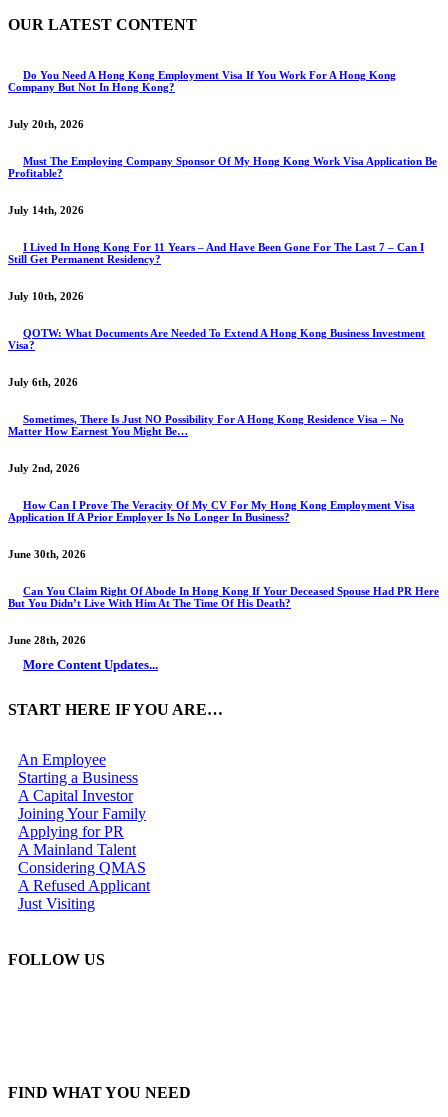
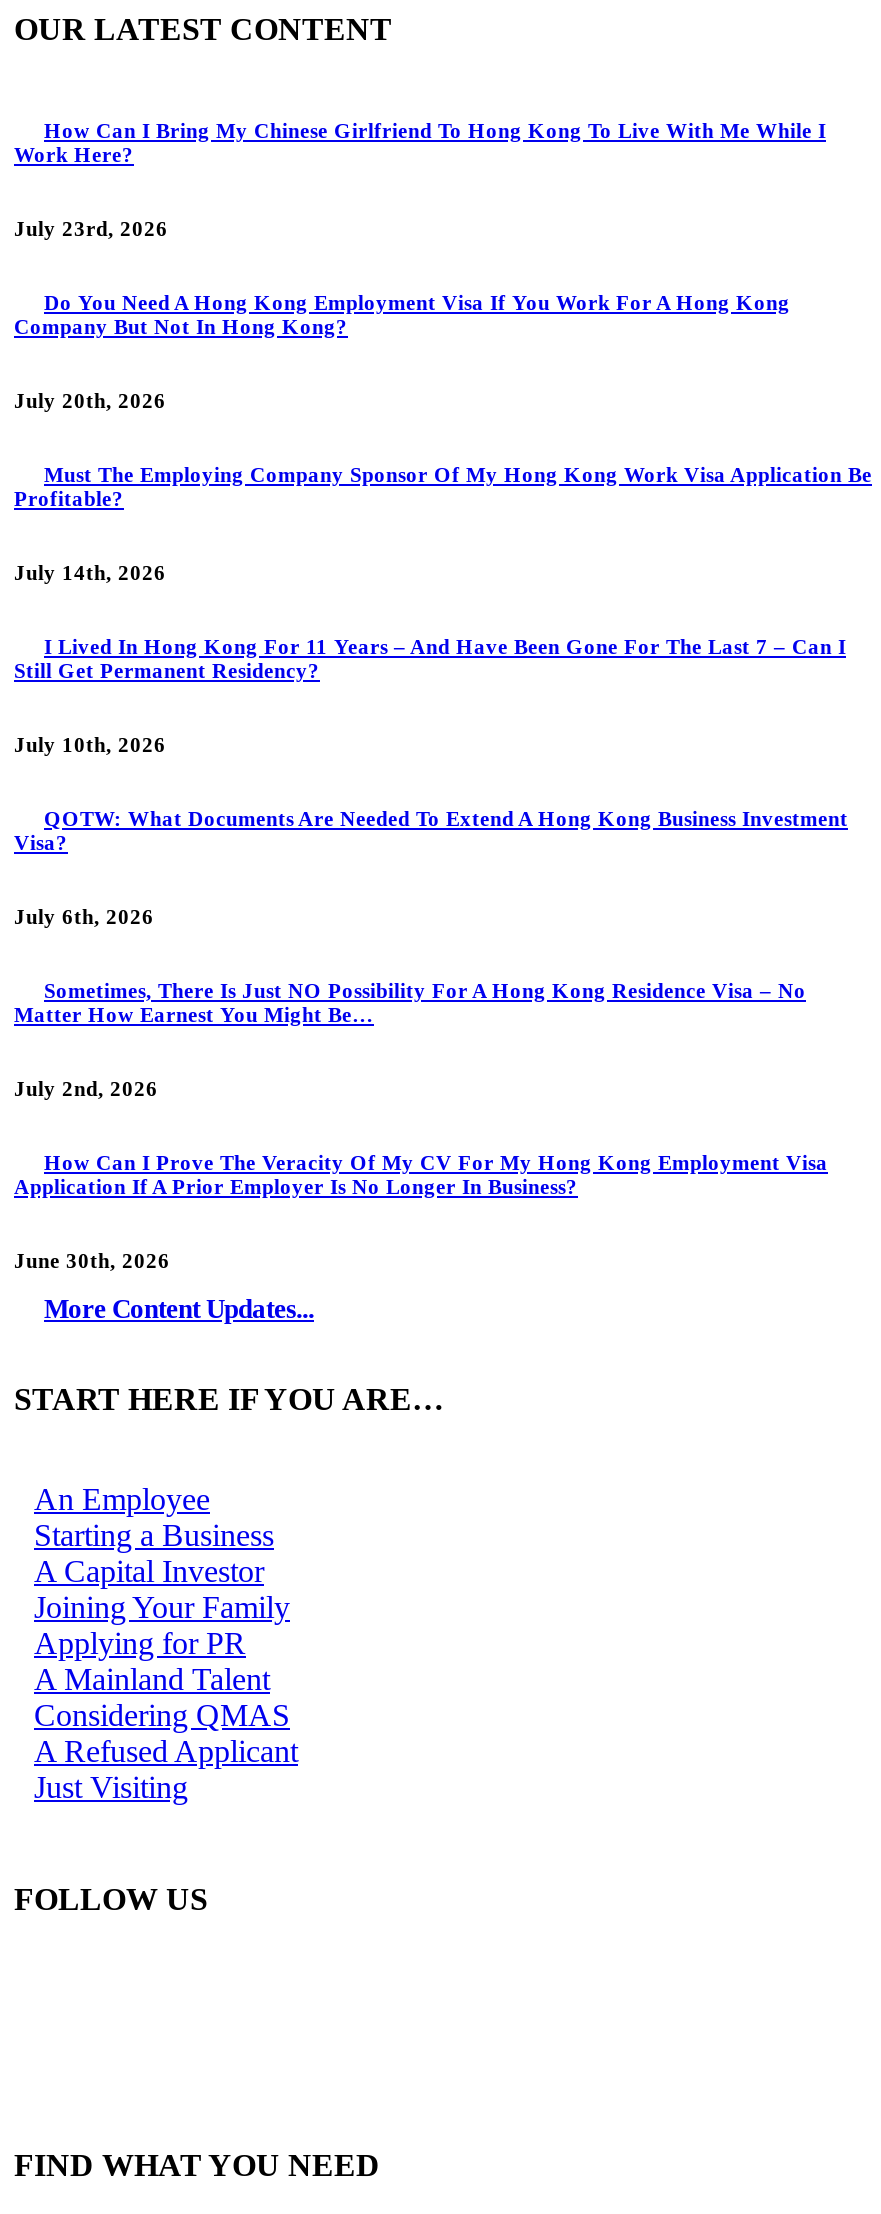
none -> [14,118,826,240] How Can I Bring My Chinese Girlfriend To Hong Kong To Live With Me While I | Work Here? | July 23rd, 2026
moved [8,69,437,560] -> [14,290,872,1271]: Do You Need A Hong Kong Employment Visa If You Work For A Hong Kong | Company But Not In Hong Kong? | July 20th, 2026 | ... | Application If A Prior Employer Is No Longer In Business? | June 30th, 2026
[8,584,439,645] Can You Claim Right Of Abode In Hong Kong If Your Deceased Spouse Had PR Here | But You Didn’t Live With Him At The Time Of His Death? | June 28th, 2026 -> none

